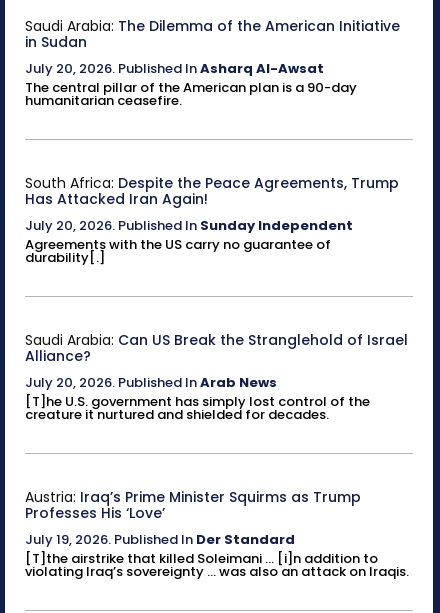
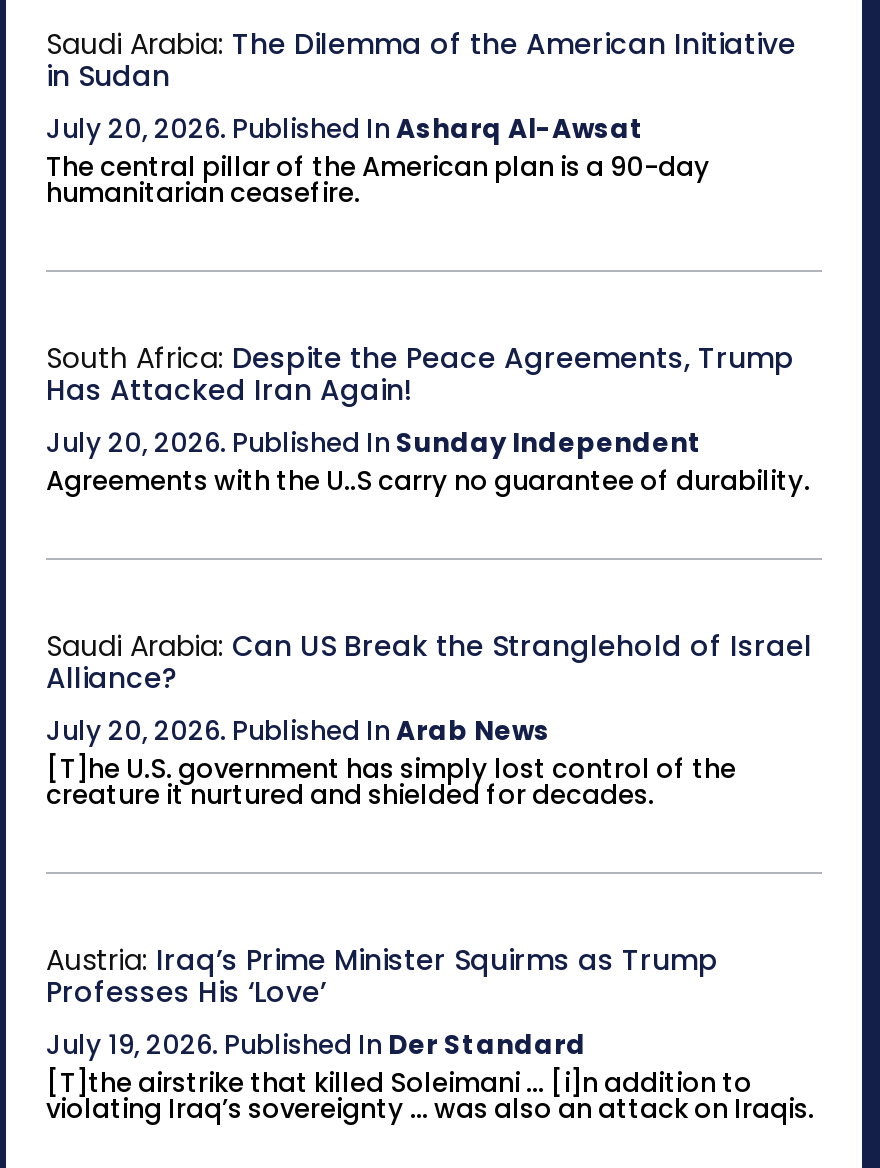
[25,235,331,267] Agreements with the US carry no guarantee of | durability[.] -> [46,462,810,500] Agreements with the U..S carry no guarantee of durability.

